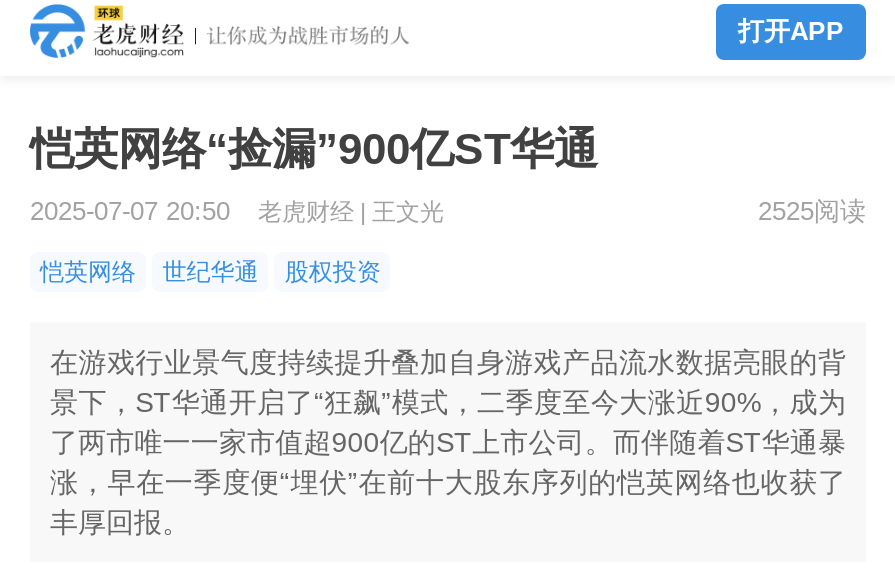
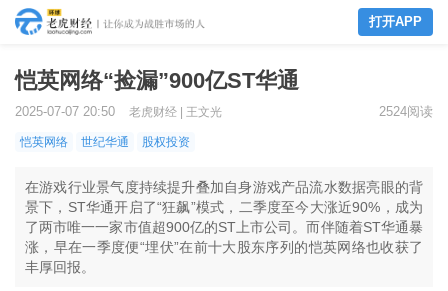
[758,196,866,226] 2525阅读 -> [379,104,433,119] 2524阅读

